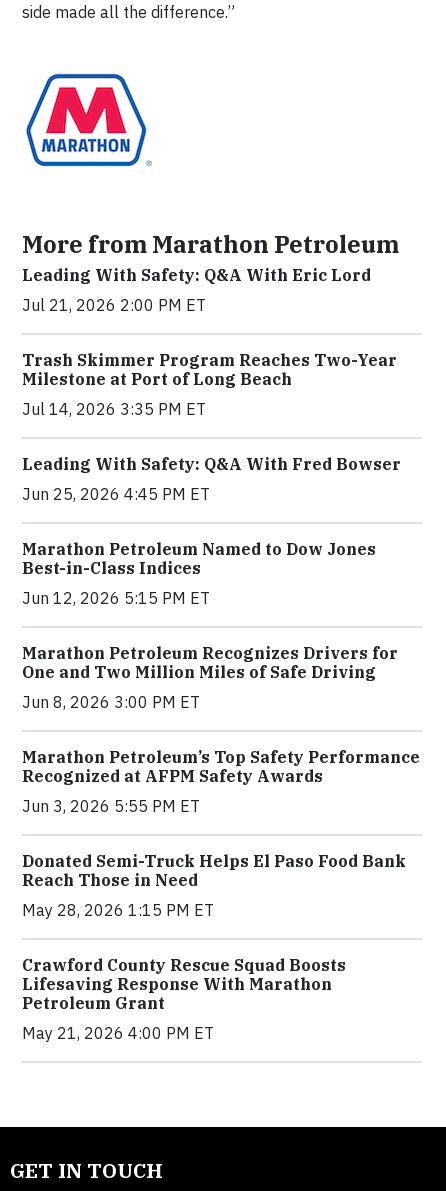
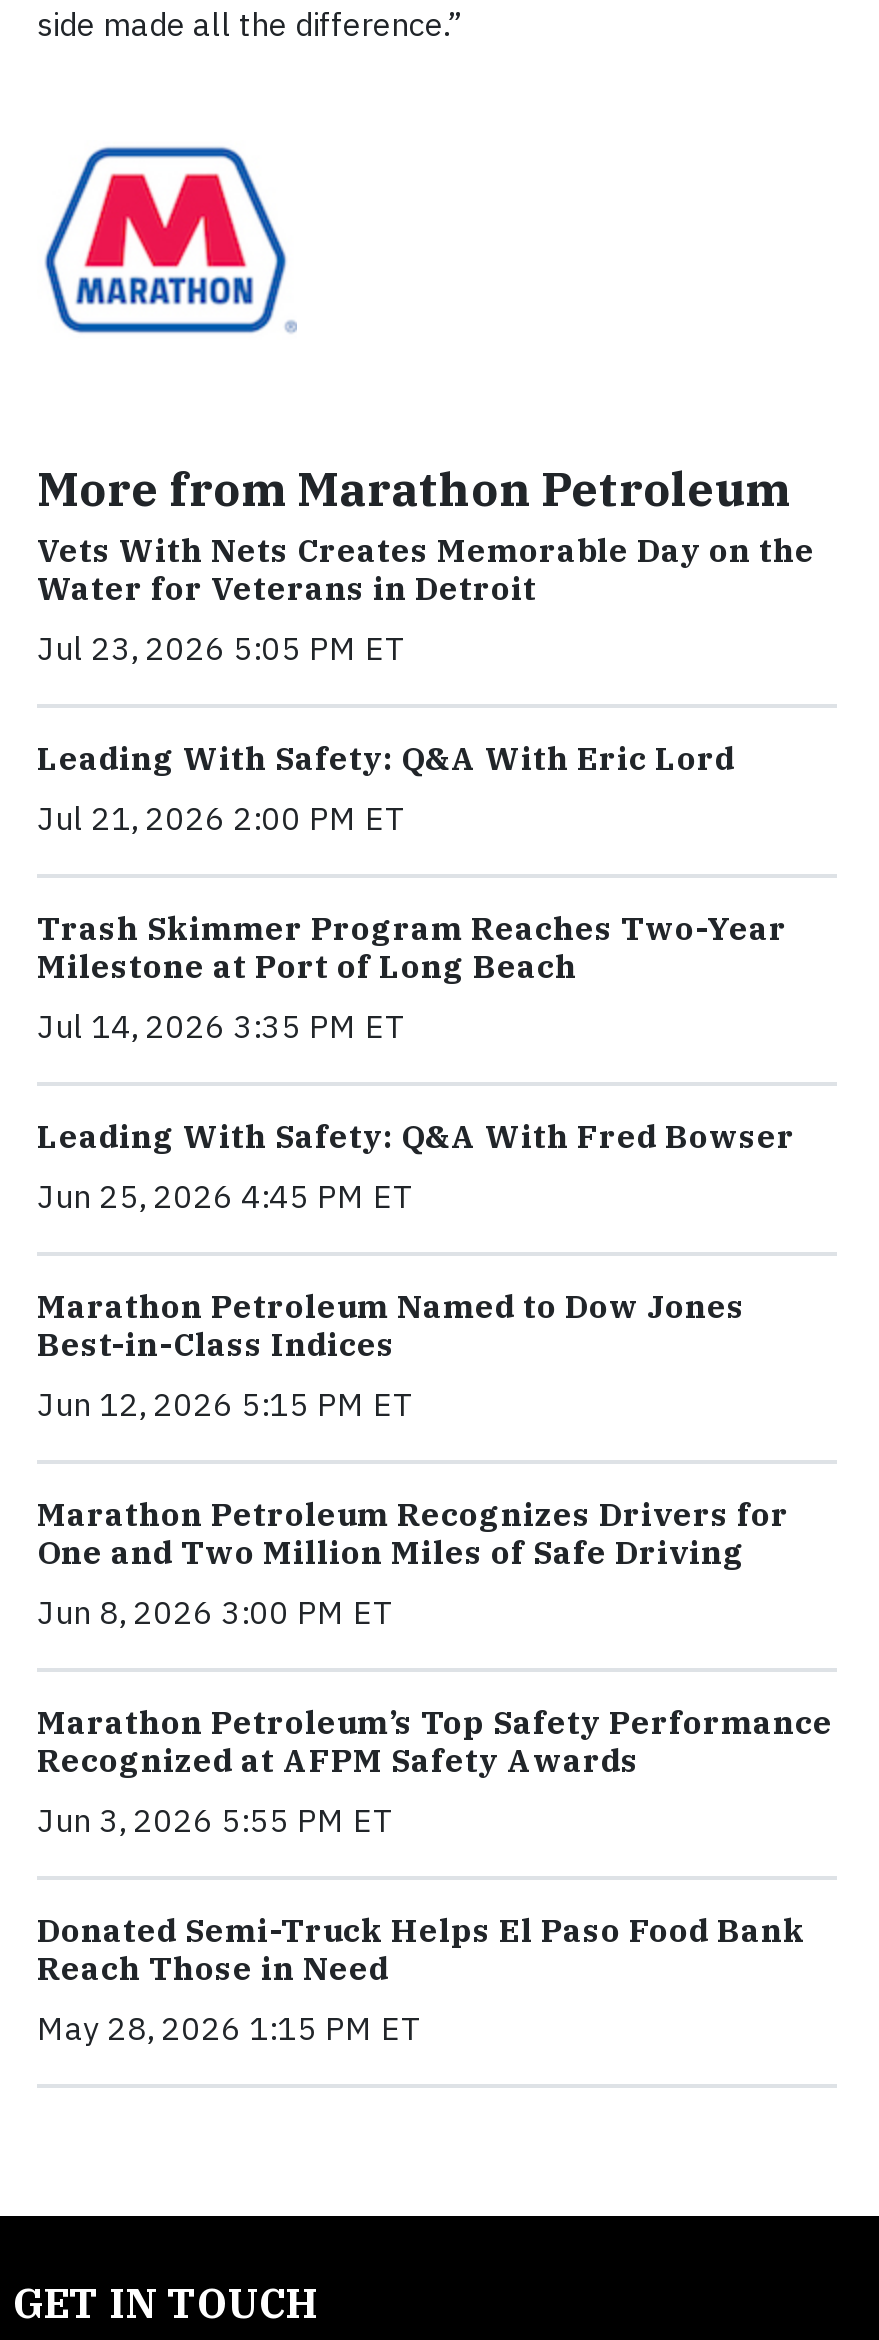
none -> [37,530,815,668] Vets With Nets Creates Memorable Day on the | Water for Veterans in Detroit | Jul 23, 2026 5:05 PM ET
moved [22,265,420,920] -> [37,738,833,2048]: Leading With Safety: Q&A With Eric Lord | Jul 21, 2026 2:00 PM ET | Trash Skimmer Program Reaches Two-Year | ... | Reach Those in Need | May 28, 2026 1:15 PM ET
[22,955,346,1043] Crawford County Rescue Squad Boosts | Lifesaving Response With Marathon | Petroleum Grant | May 21, 2026 4:00 PM ET -> none

